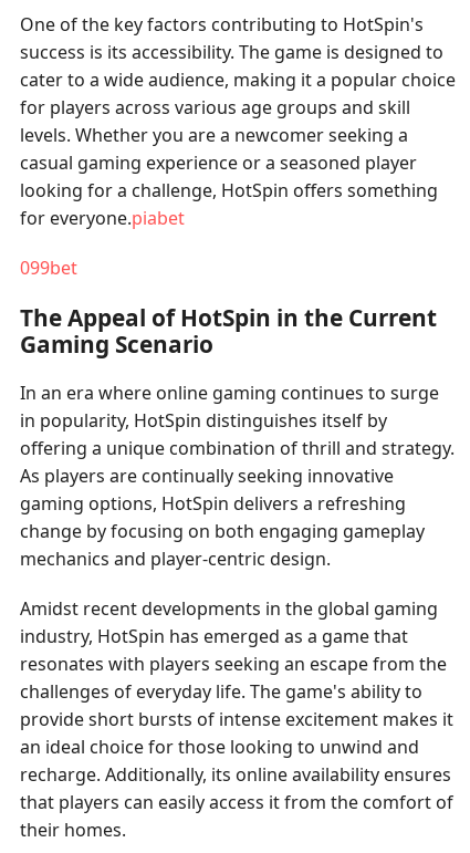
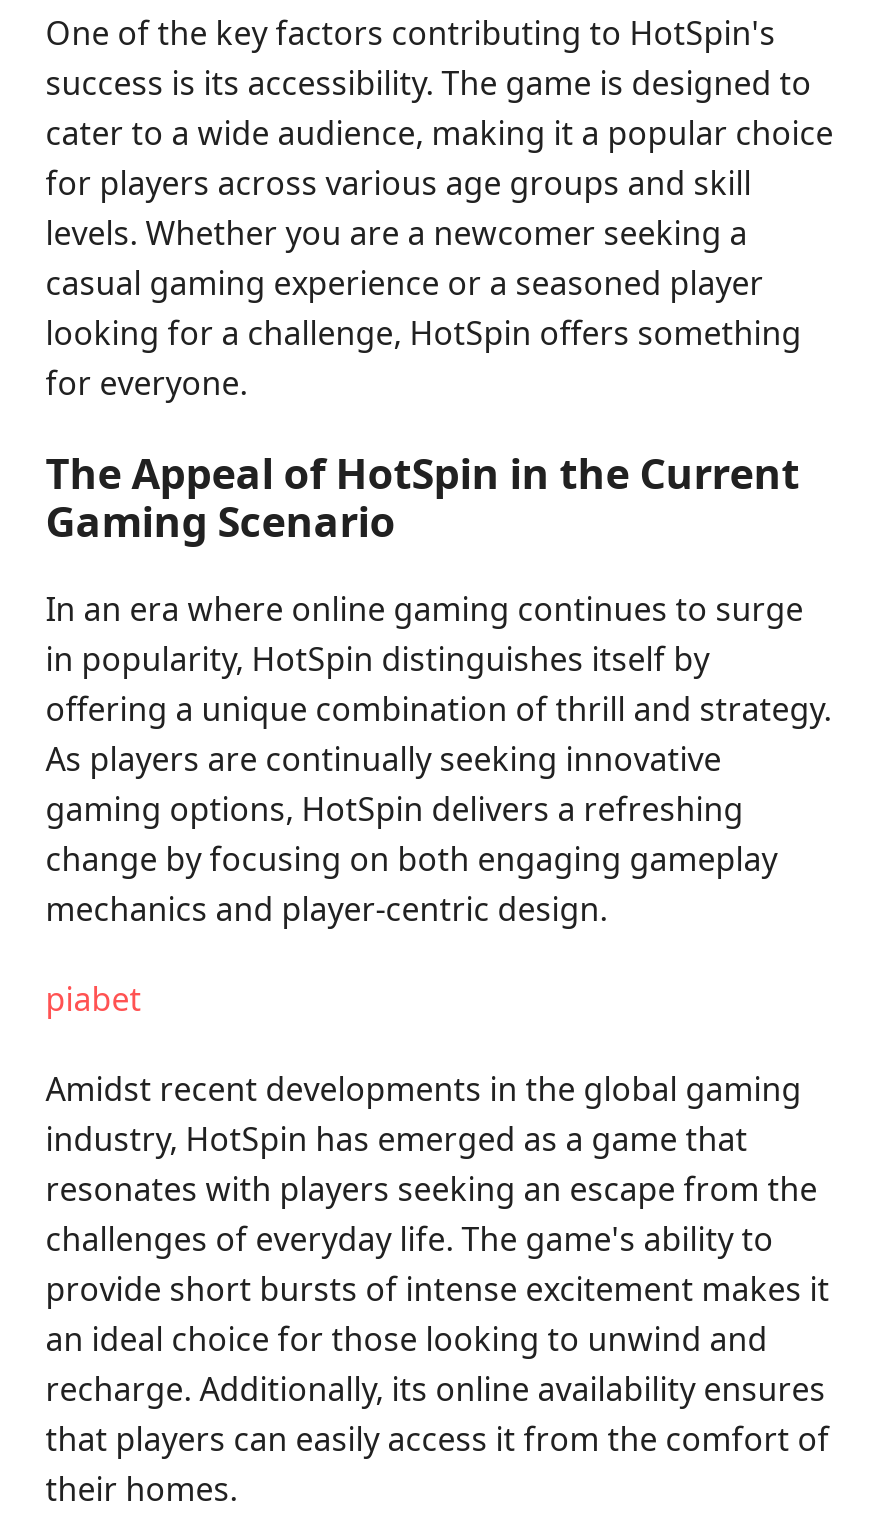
[20,206,185,280] for everyone.piabet | 099bet -> [45,361,247,405] for everyone.
moved [20,302,455,571] -> [45,445,831,931]: The Appeal of HotSpin in the Current | Gaming Scenario | In an era where online gaming continues to surge | ... | change by focusing on both engaging gameplay | mechanics and player-centric design.
none -> [45,977,141,1021] piabet

